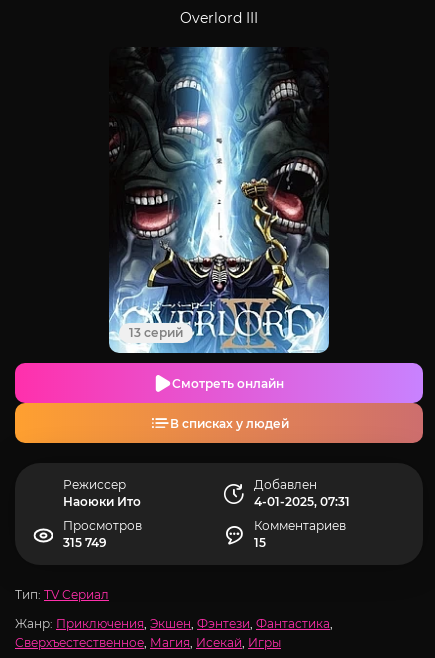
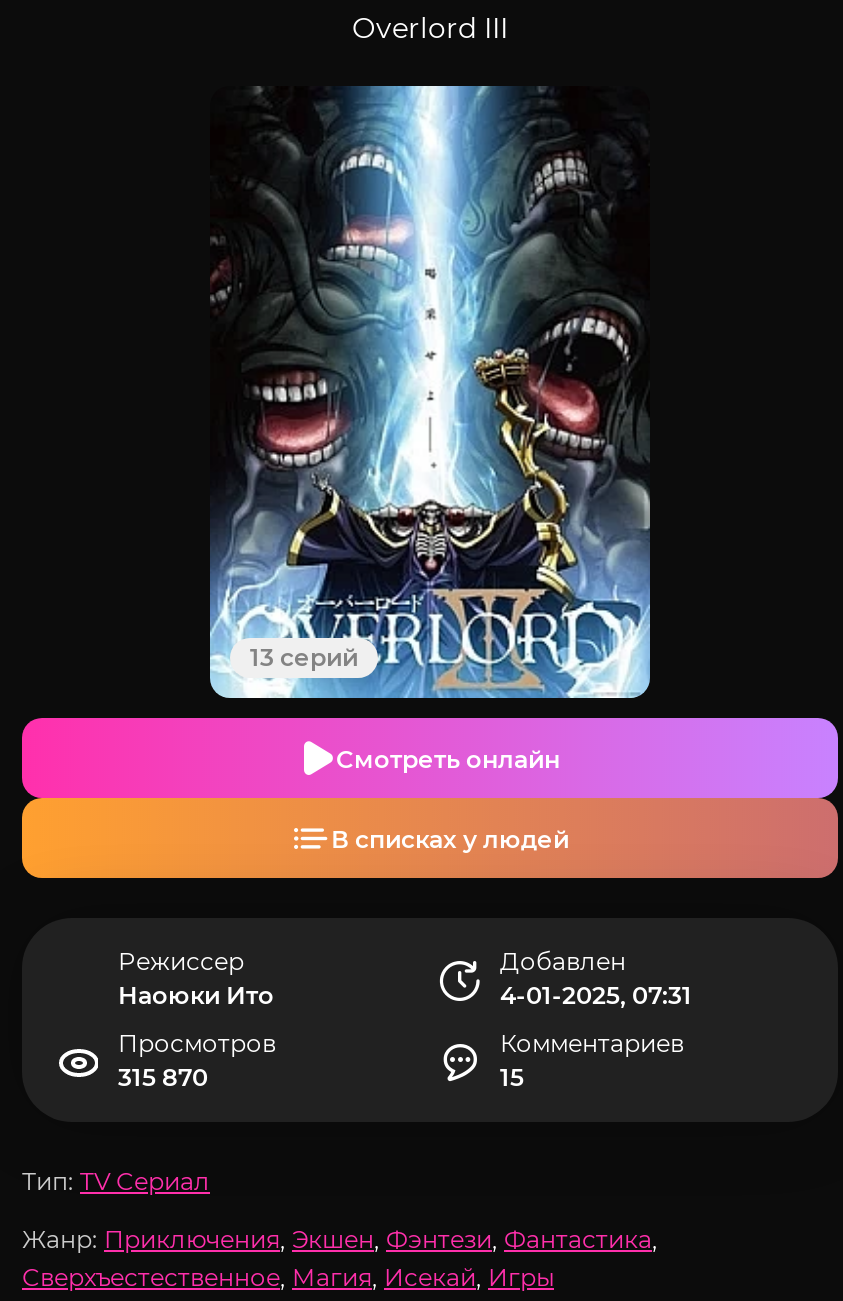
[63,535,107,550] 315 749 -> [118,1062,208,1092] 315 870

